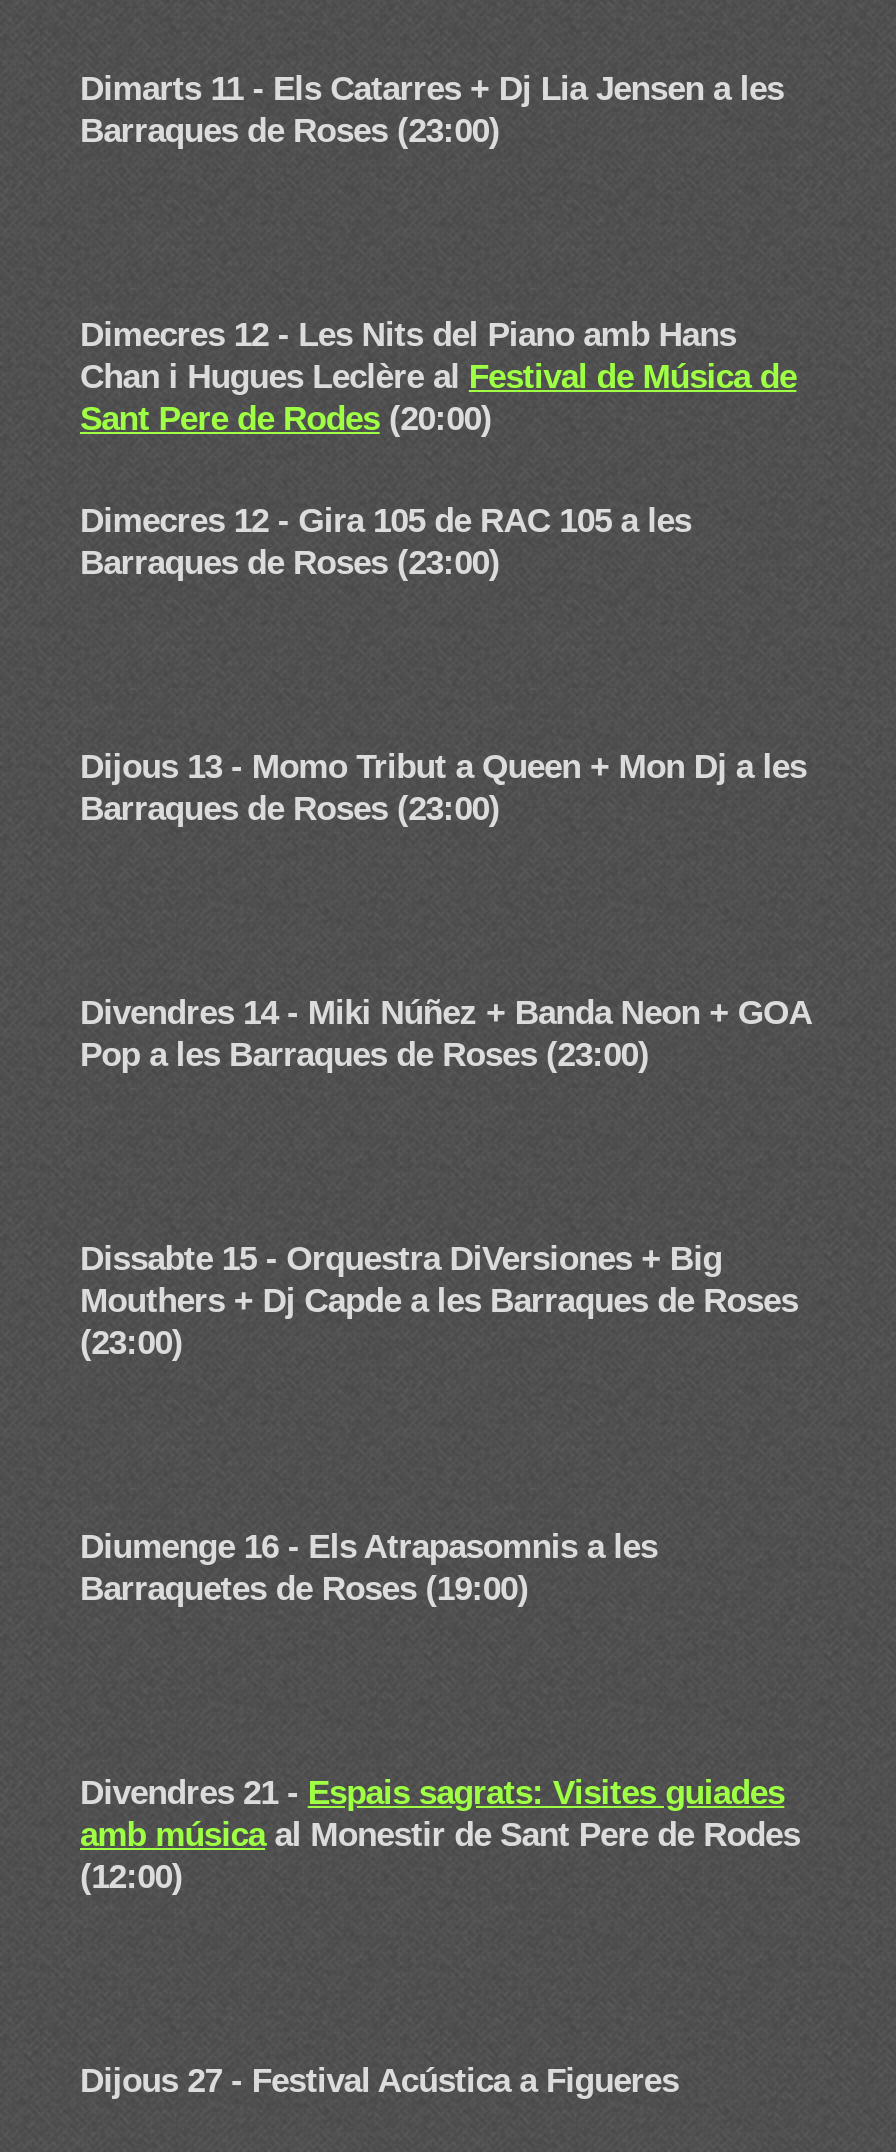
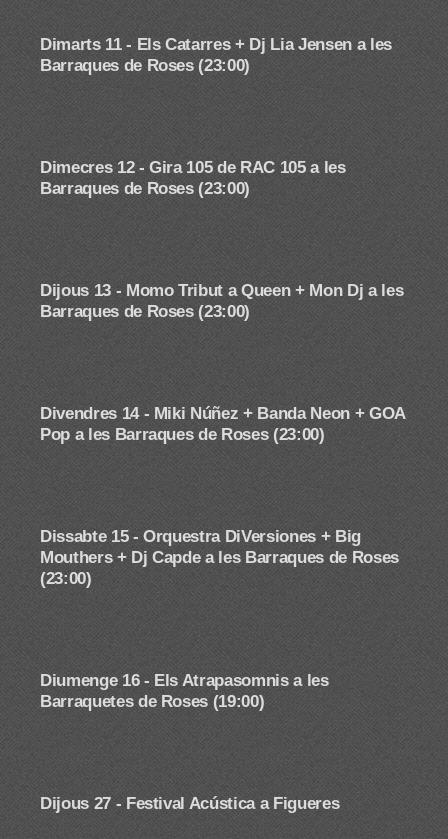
[80,314,796,438] Dimecres 12 - Les Nits del Piano amb Hans | Chan i Hugues Leclère al Festival de Música de | Sant Pere de Rodes (20:00) -> none
[80,1772,800,1896] Divendres 21 - Espais sagrats: Visites guiades | amb música al Monestir de Sant Pere de Rodes | (12:00) -> none

